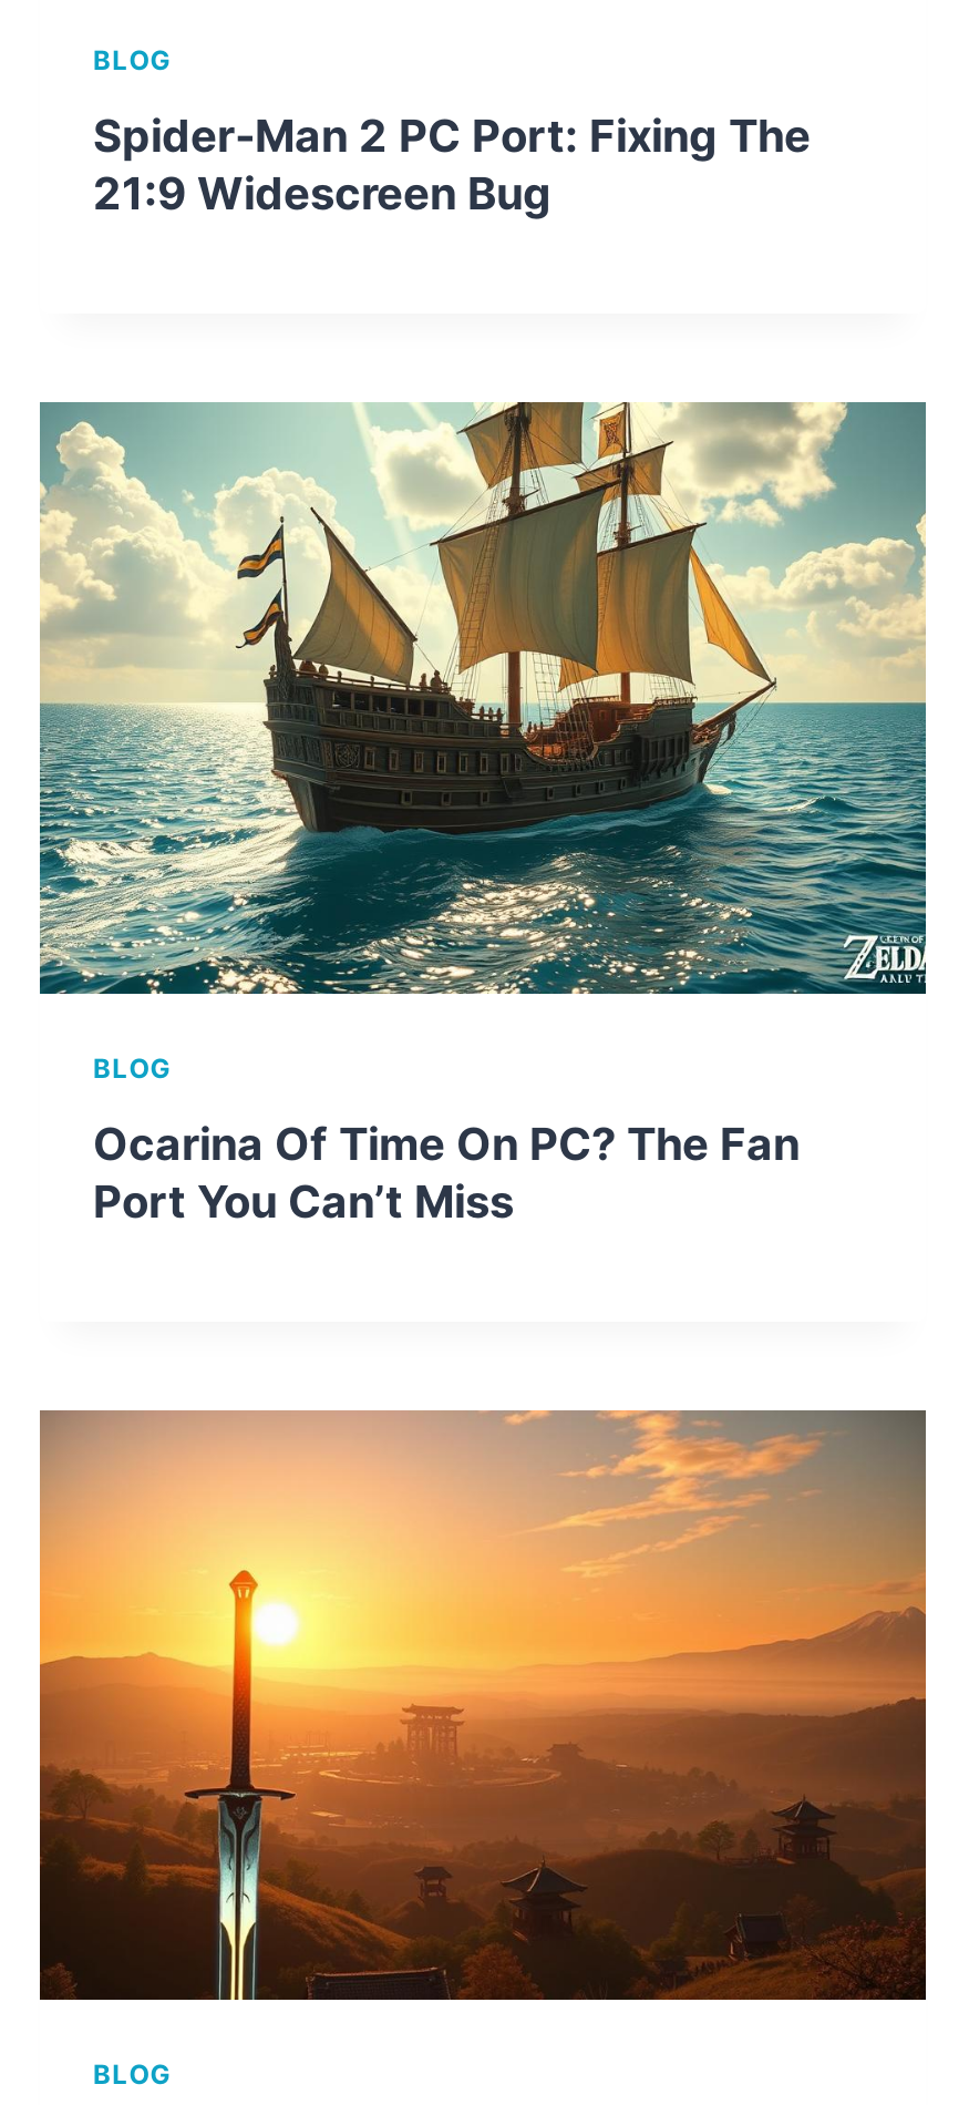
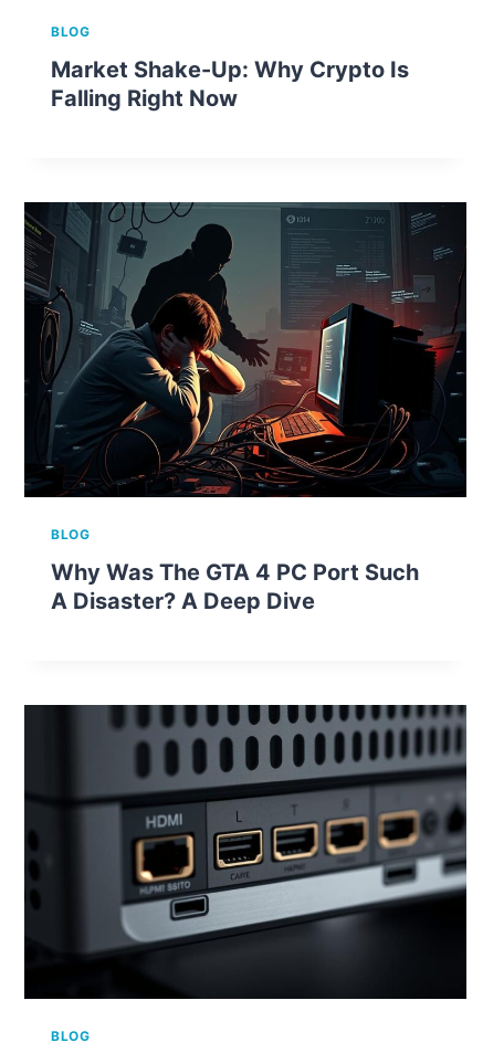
[93,110,811,221] Spider-Man 2 PC Port: Fixing The | 21:9 Widescreen Bug -> [51,56,409,112] Market Shake-Up: Why Crypto Is | Falling Right Now
[38,400,928,996] [image] -> [23,201,468,498] [image]
[93,1117,800,1228] Ocarina Of Time On PC? The Fan | Port You Can’t Miss -> [51,559,419,614] Why Was The GTA 4 PC Port Such | A Disaster? A Deep Dive
[38,1408,928,2002] [image] -> [23,704,468,1000] [image]

